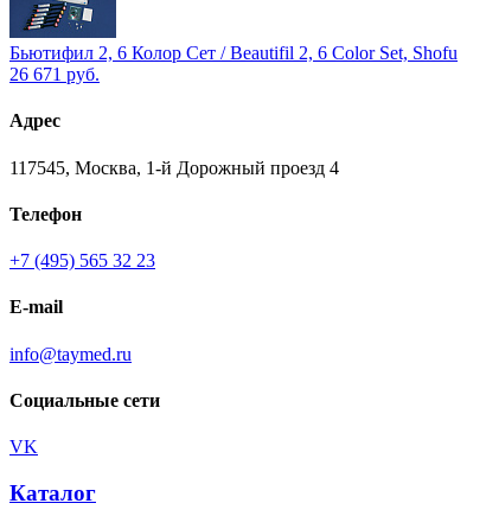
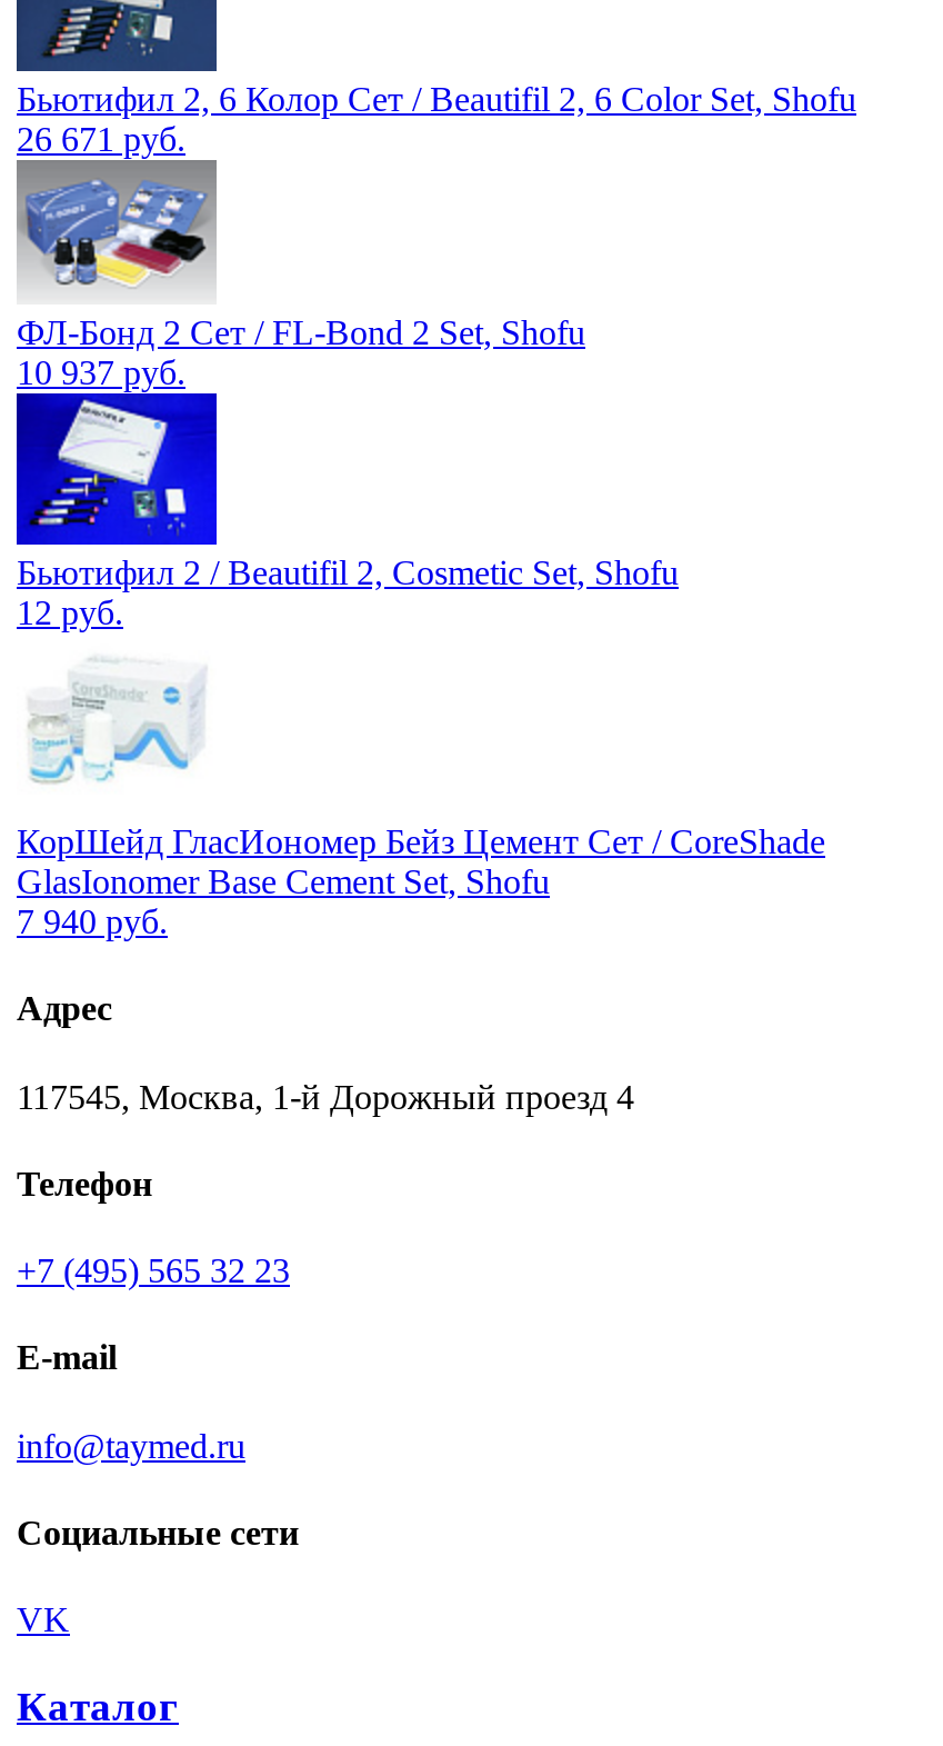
none -> [14,409,679,631] [image] | Бьютифил 2 / Beautifil 2, Cosmetic Set, Shofu | 12 руб.
none -> [17,158,585,391] [image] | ФЛ-Бонд 2 Сет / FL-Bond 2 Set, Shofu | 10 937 руб.
none -> [17,642,825,940] [image] | КорШейд ГласИономер Бейз Цемент Сет / CoreShade | GlasIonomer Base Cement Set, Shofu | 7 940 руб.

